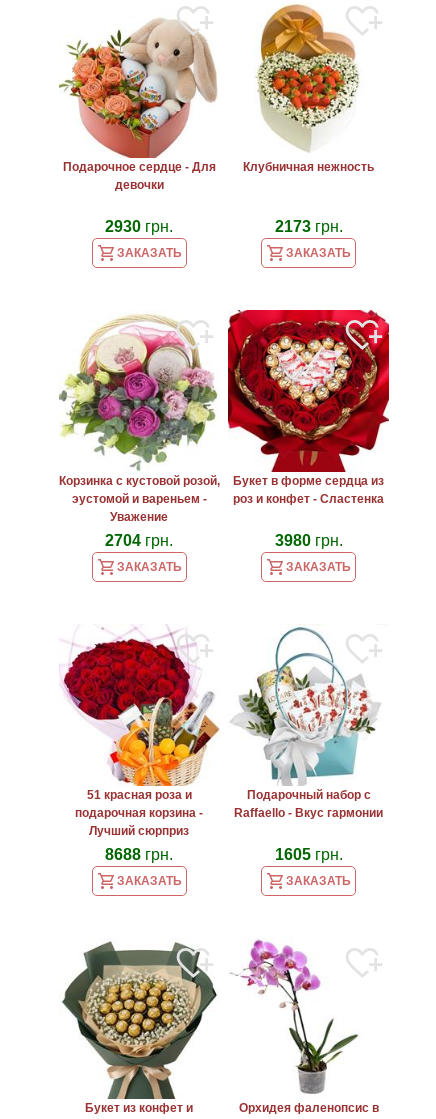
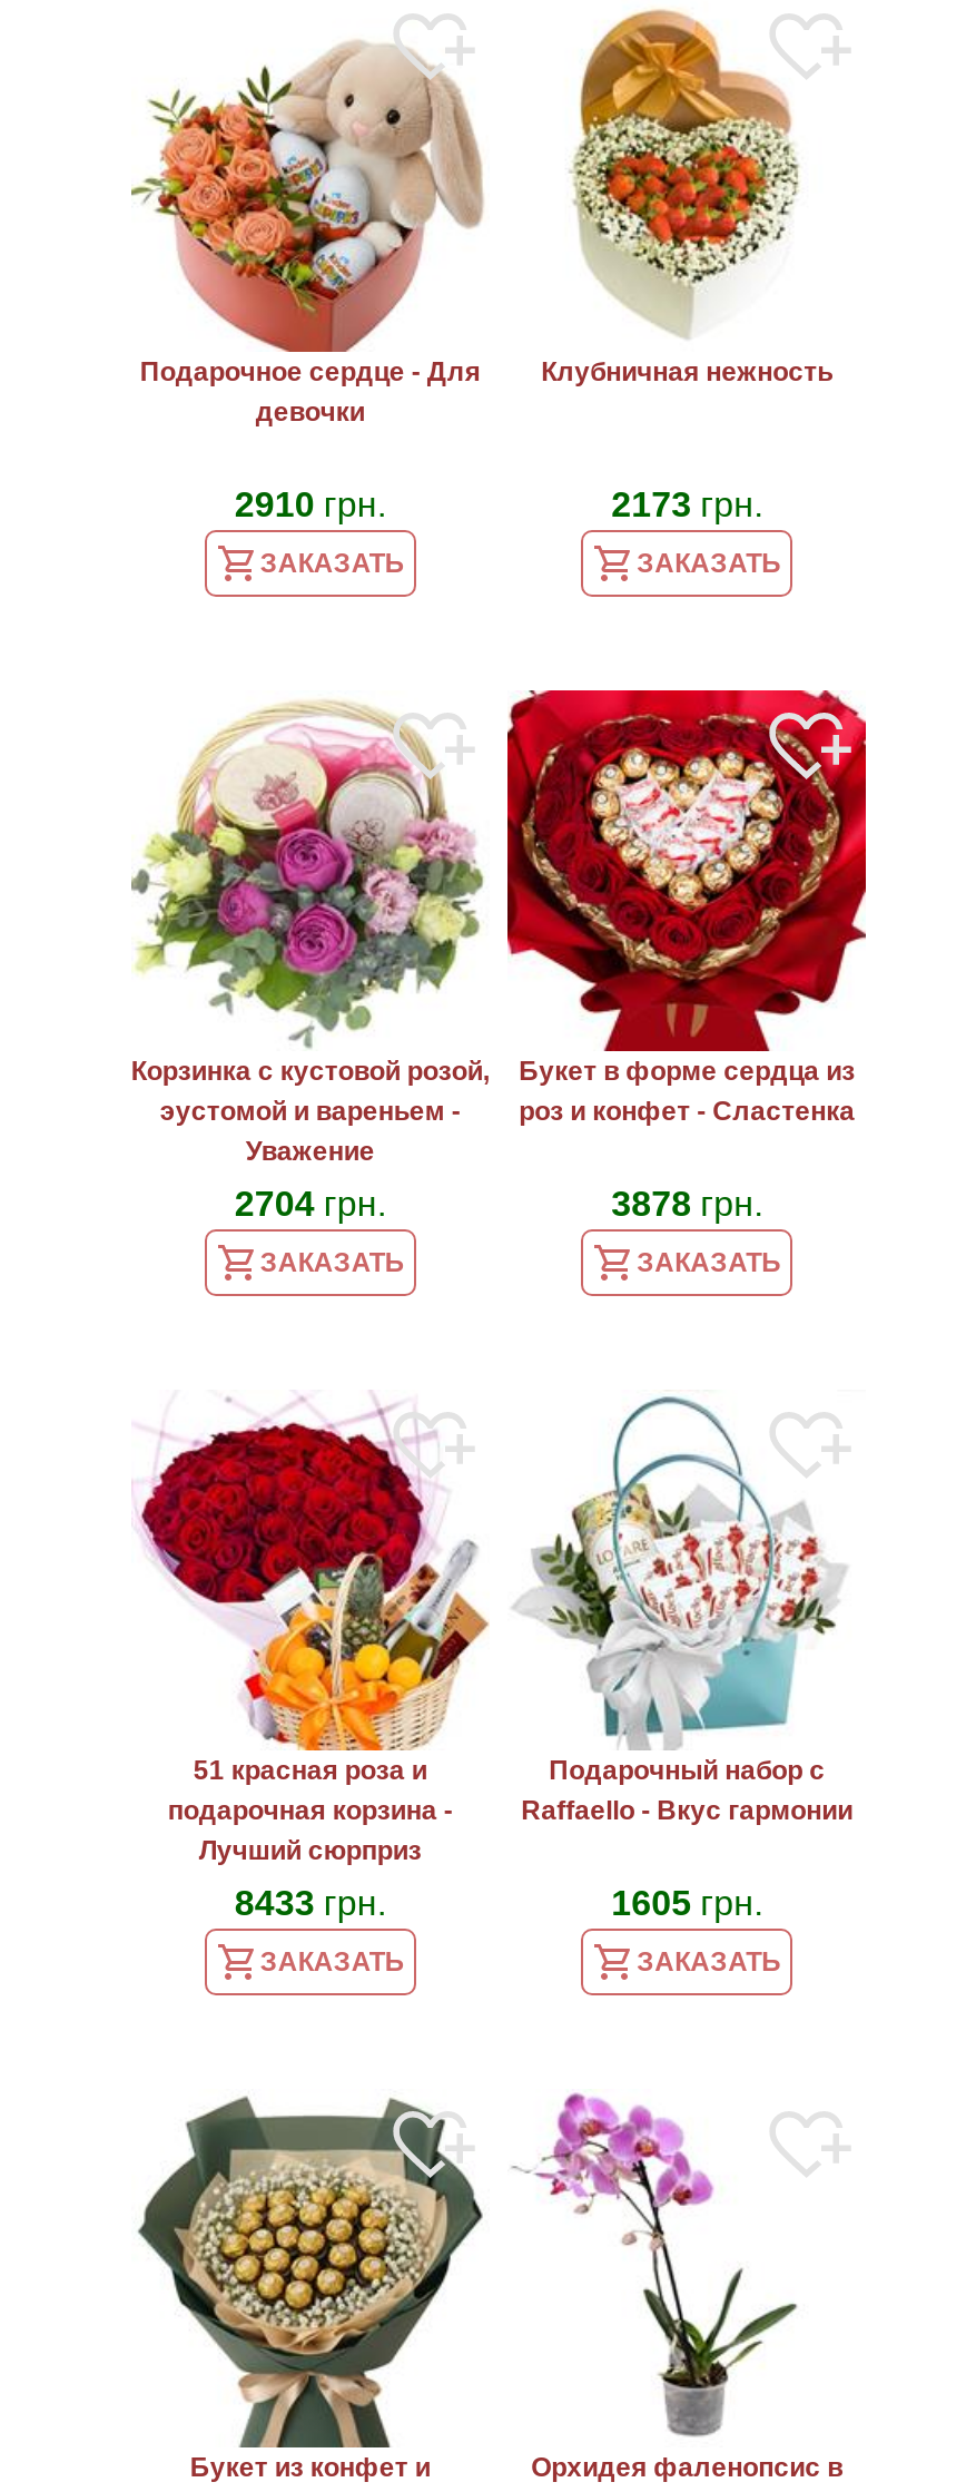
[105,217,173,234] 2930 грн. -> [235,484,386,522] 2910 грн.
[275,531,343,548] 3980 грн. -> [611,1183,763,1221] 3878 грн.
[105,845,173,862] 8688 грн. -> [235,1882,386,1920] 8433 грн.

